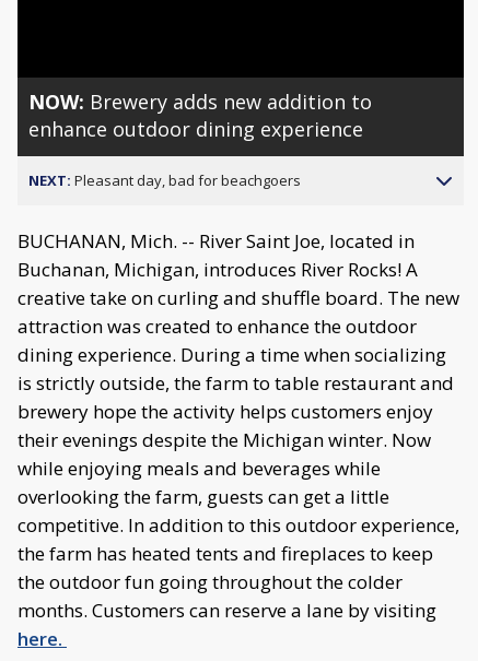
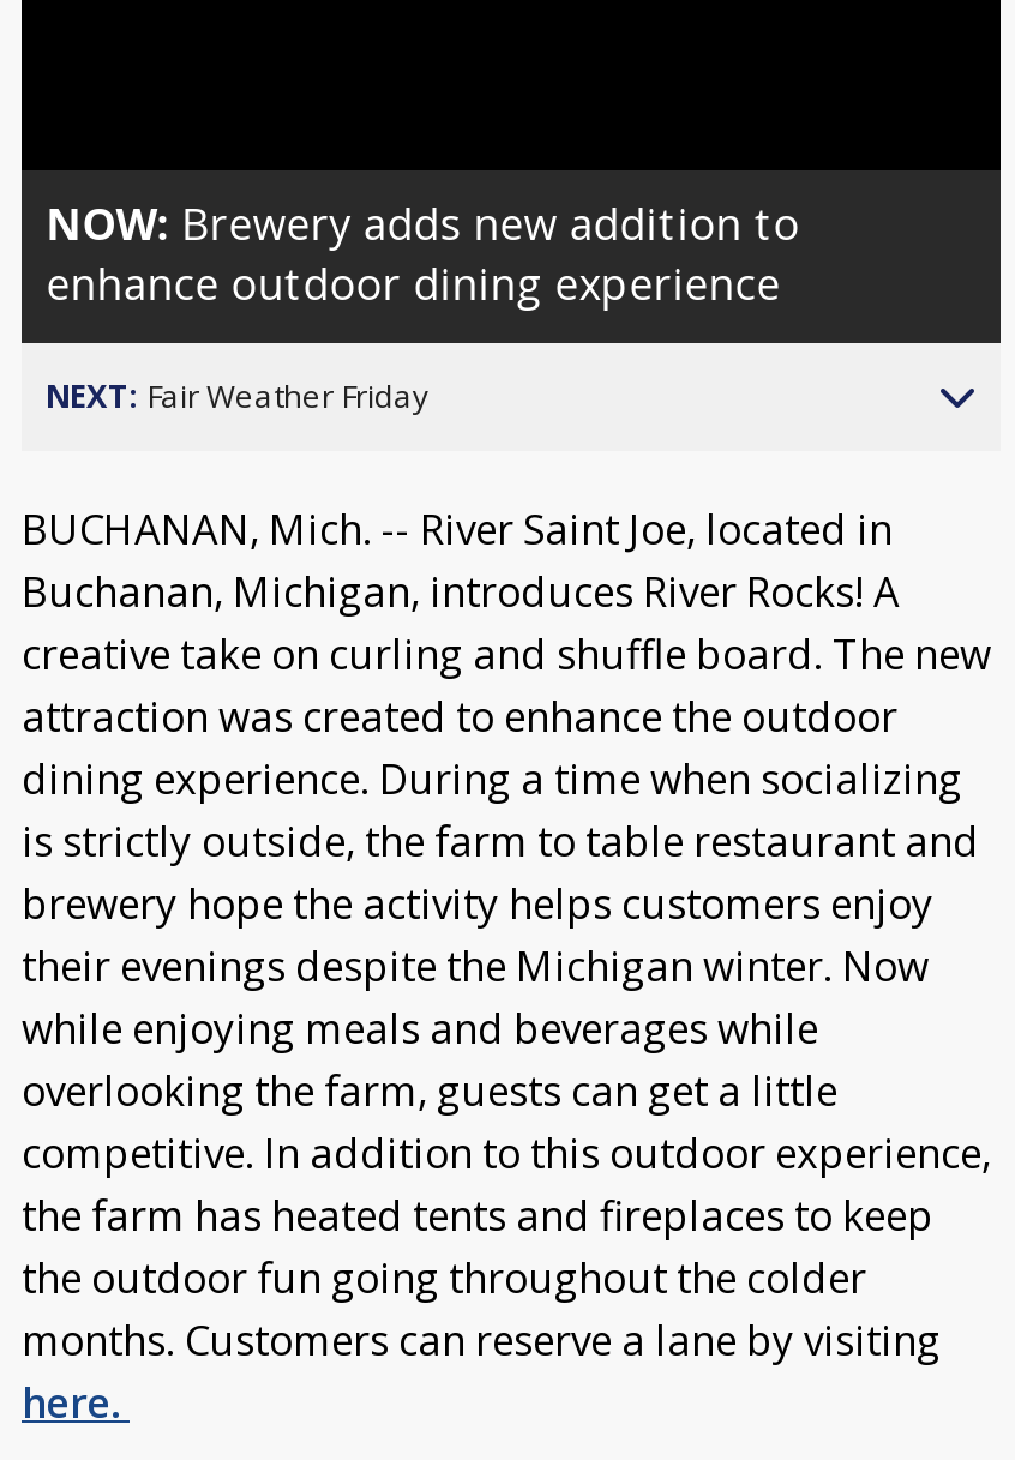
[28,170,301,190] NEXT: Pleasant day, bad for beachgoers -> [46,374,430,417] NEXT: Fair Weather Friday

